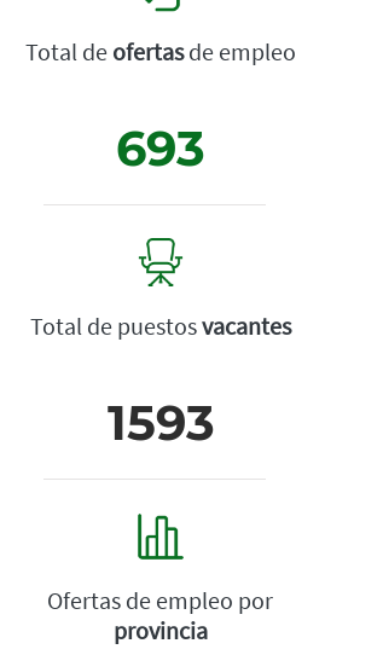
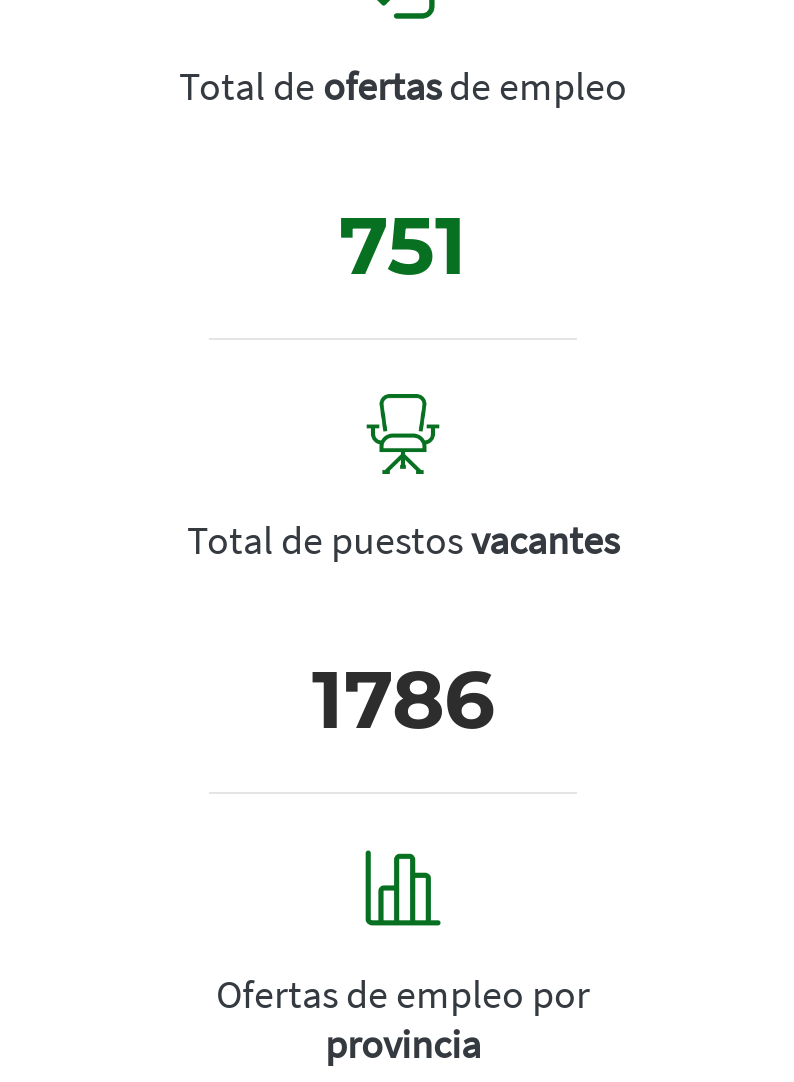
[116,119,205,178] 693 -> [339,196,467,294] 751
[107,393,214,452] 1593 -> [312,650,494,748] 1786

